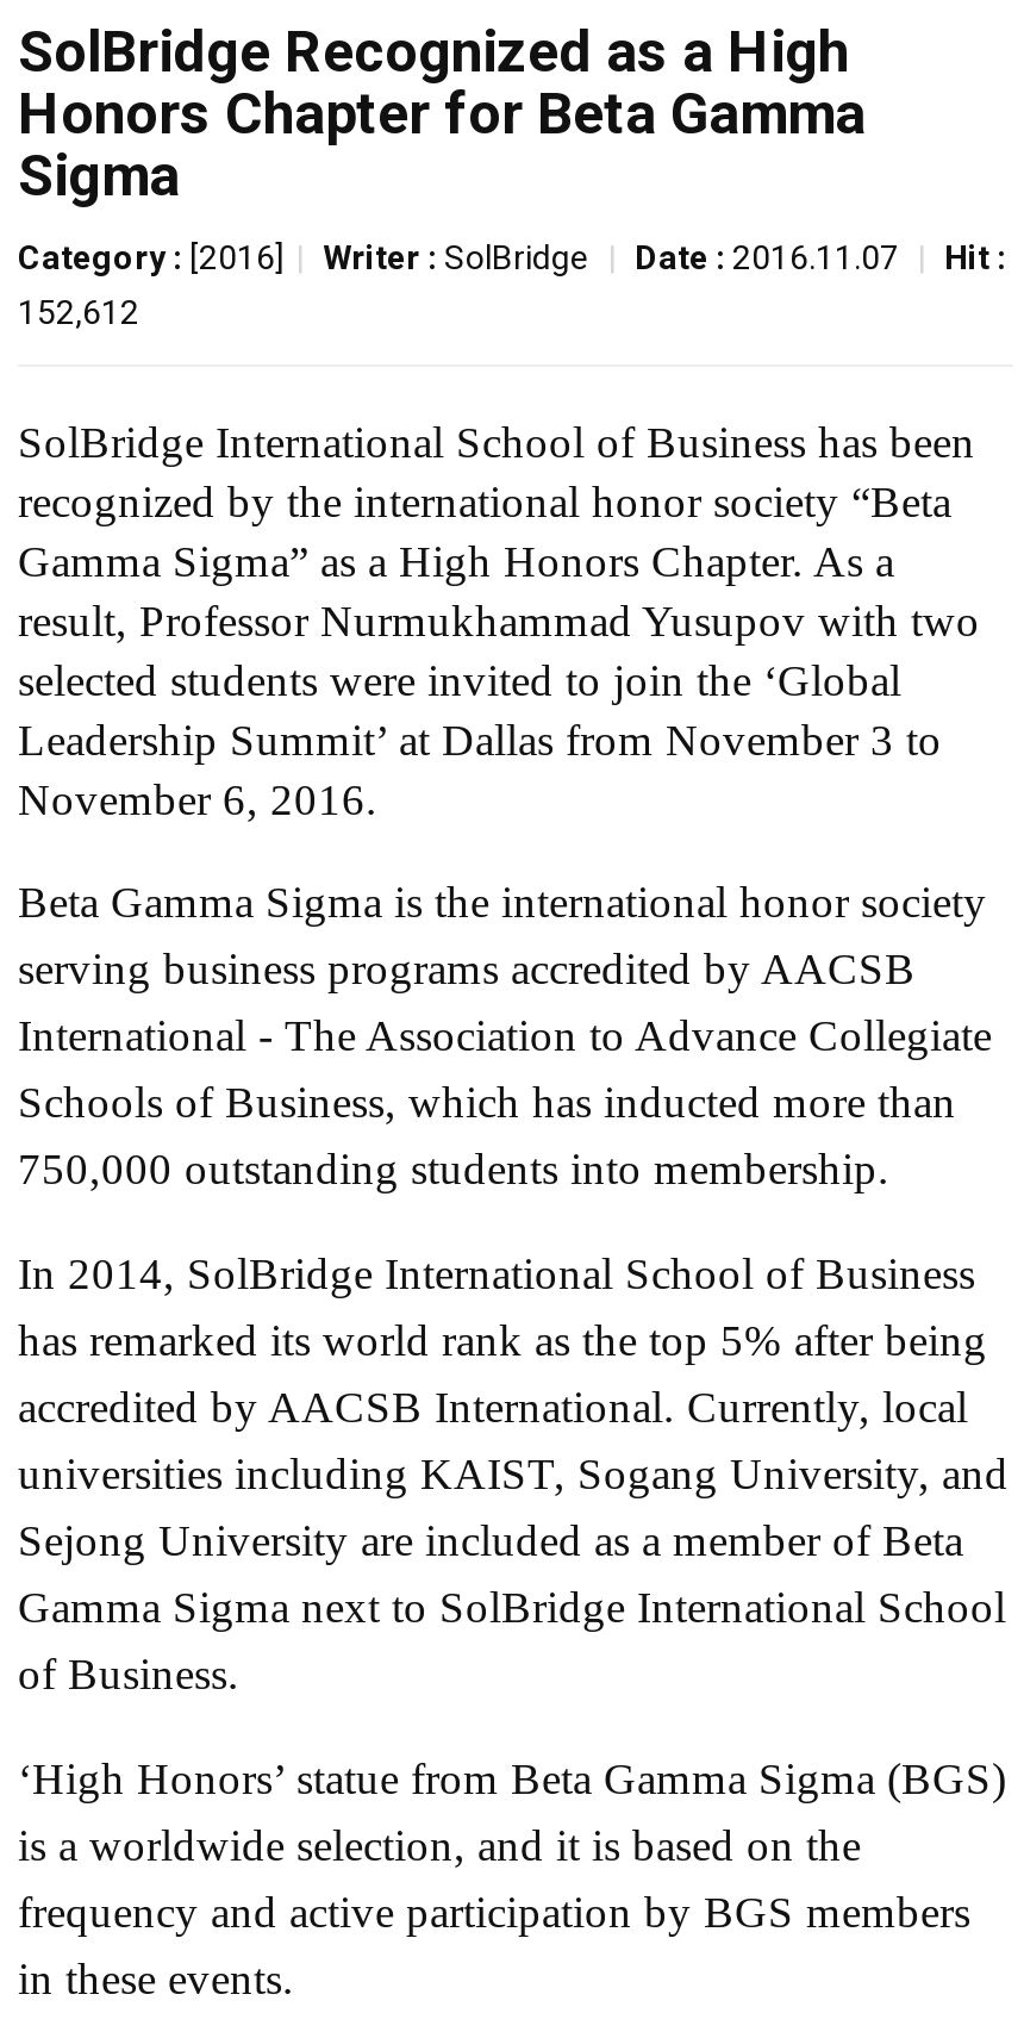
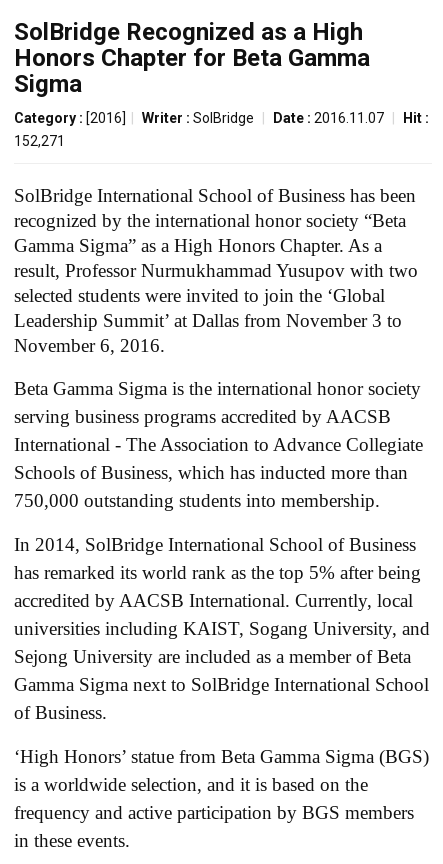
[18,293,139,331] 152,612 -> [14,133,65,149] 152,271

